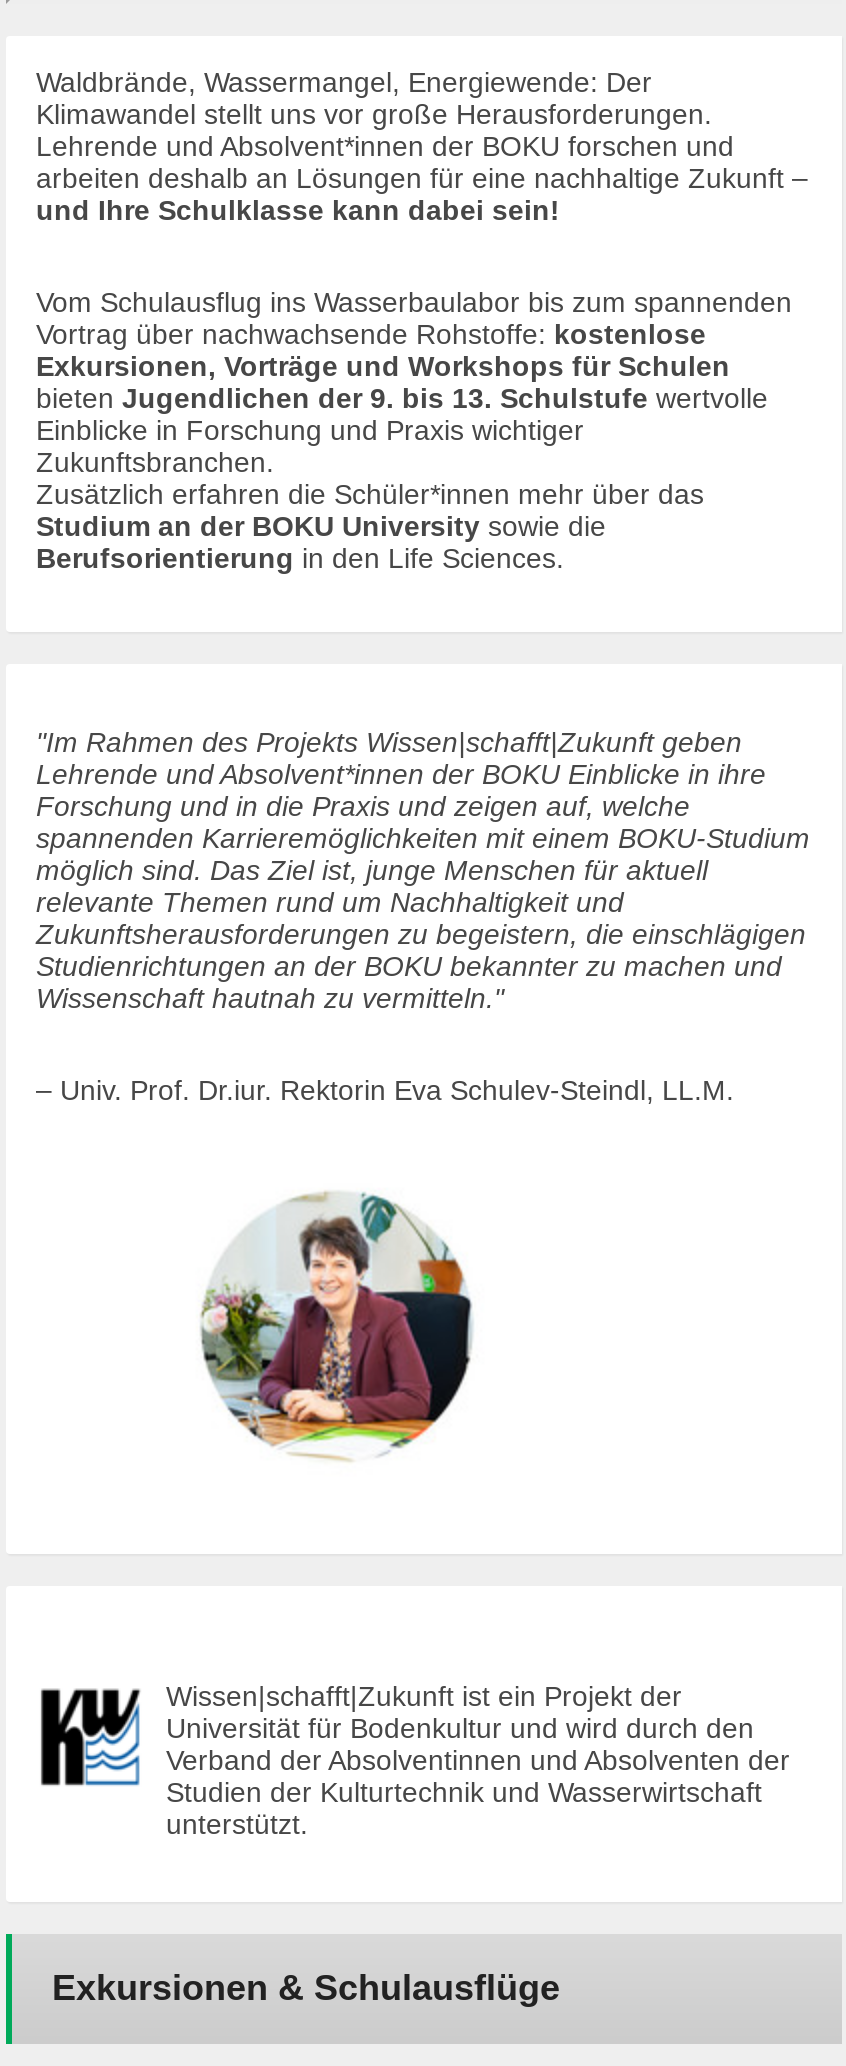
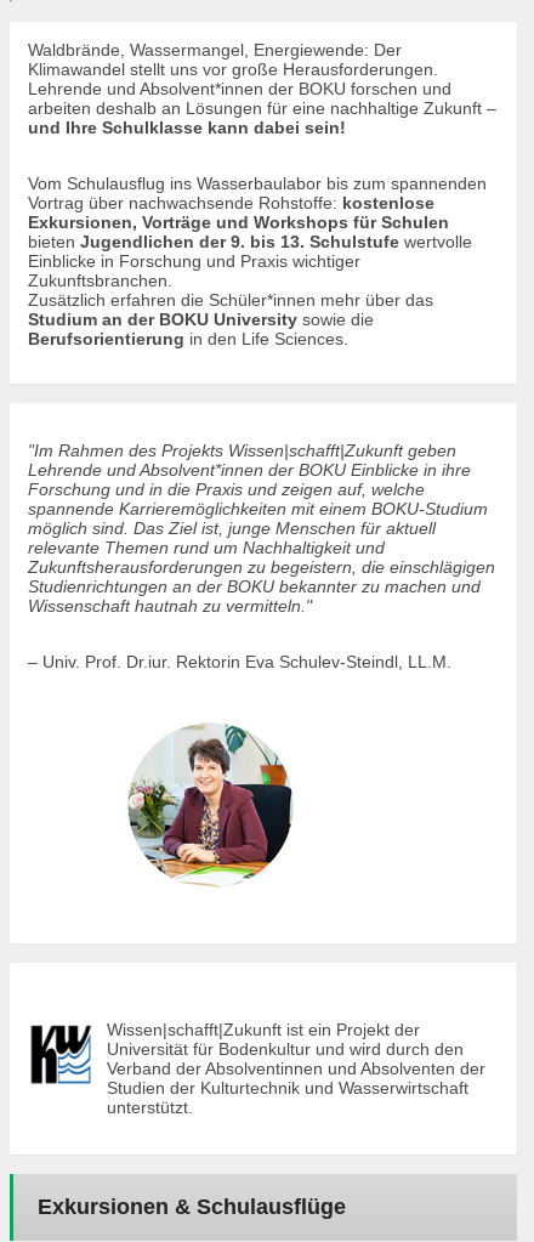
[36,822,810,854] spannenden Karrieremöglichkeiten mit einem BOKU-Studium -> [28,499,488,519] spannende Karrieremöglichkeiten mit einem BOKU-Studium

